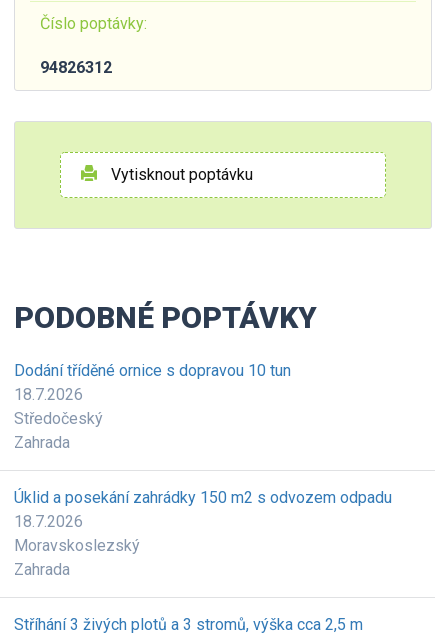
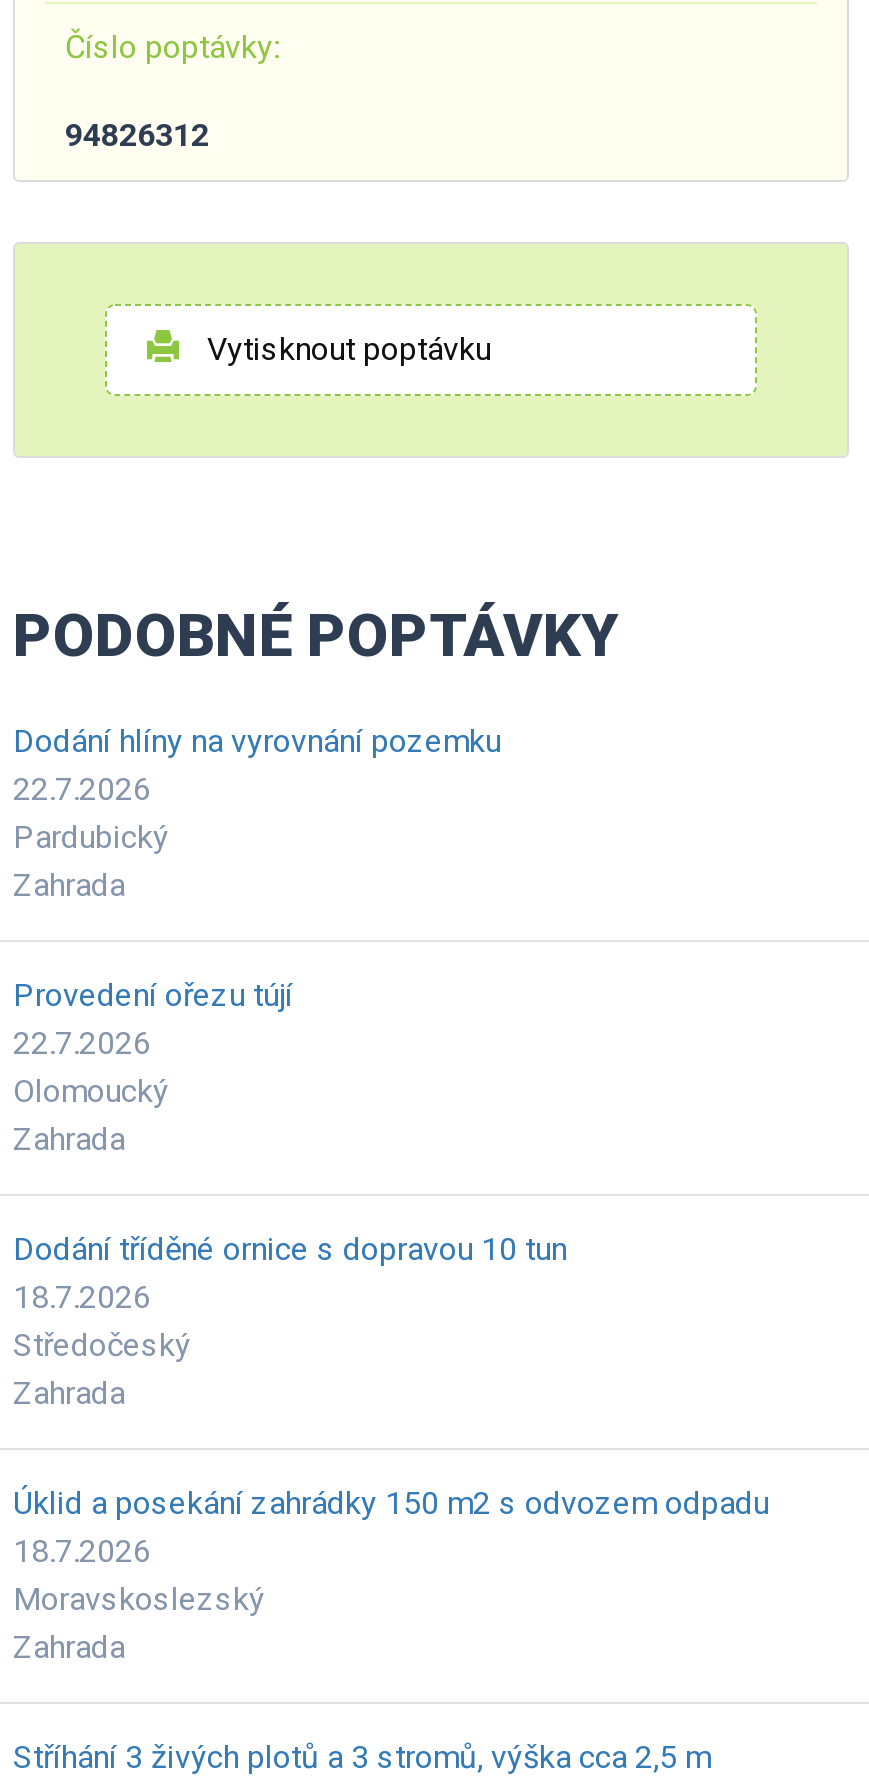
none -> [13,722,501,1158] Dodání hlíny na vyrovnání pozemku | 22.7.2026 | Pardubický | Zahrada | Provedení ořezu tújí | 22.7.2026 | Olomoucký | Zahrada

